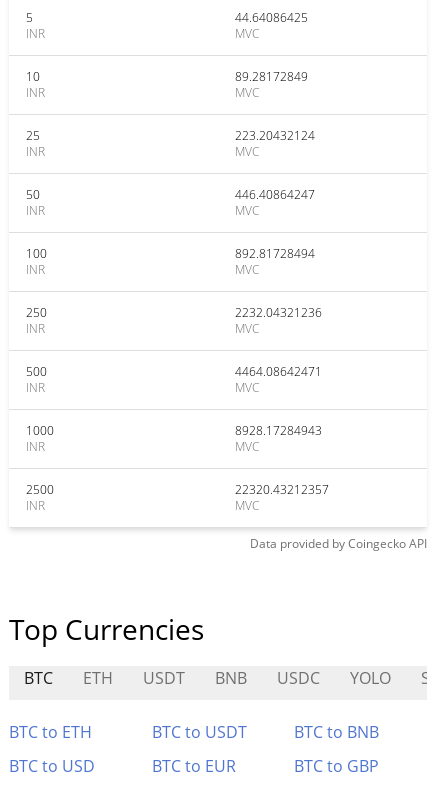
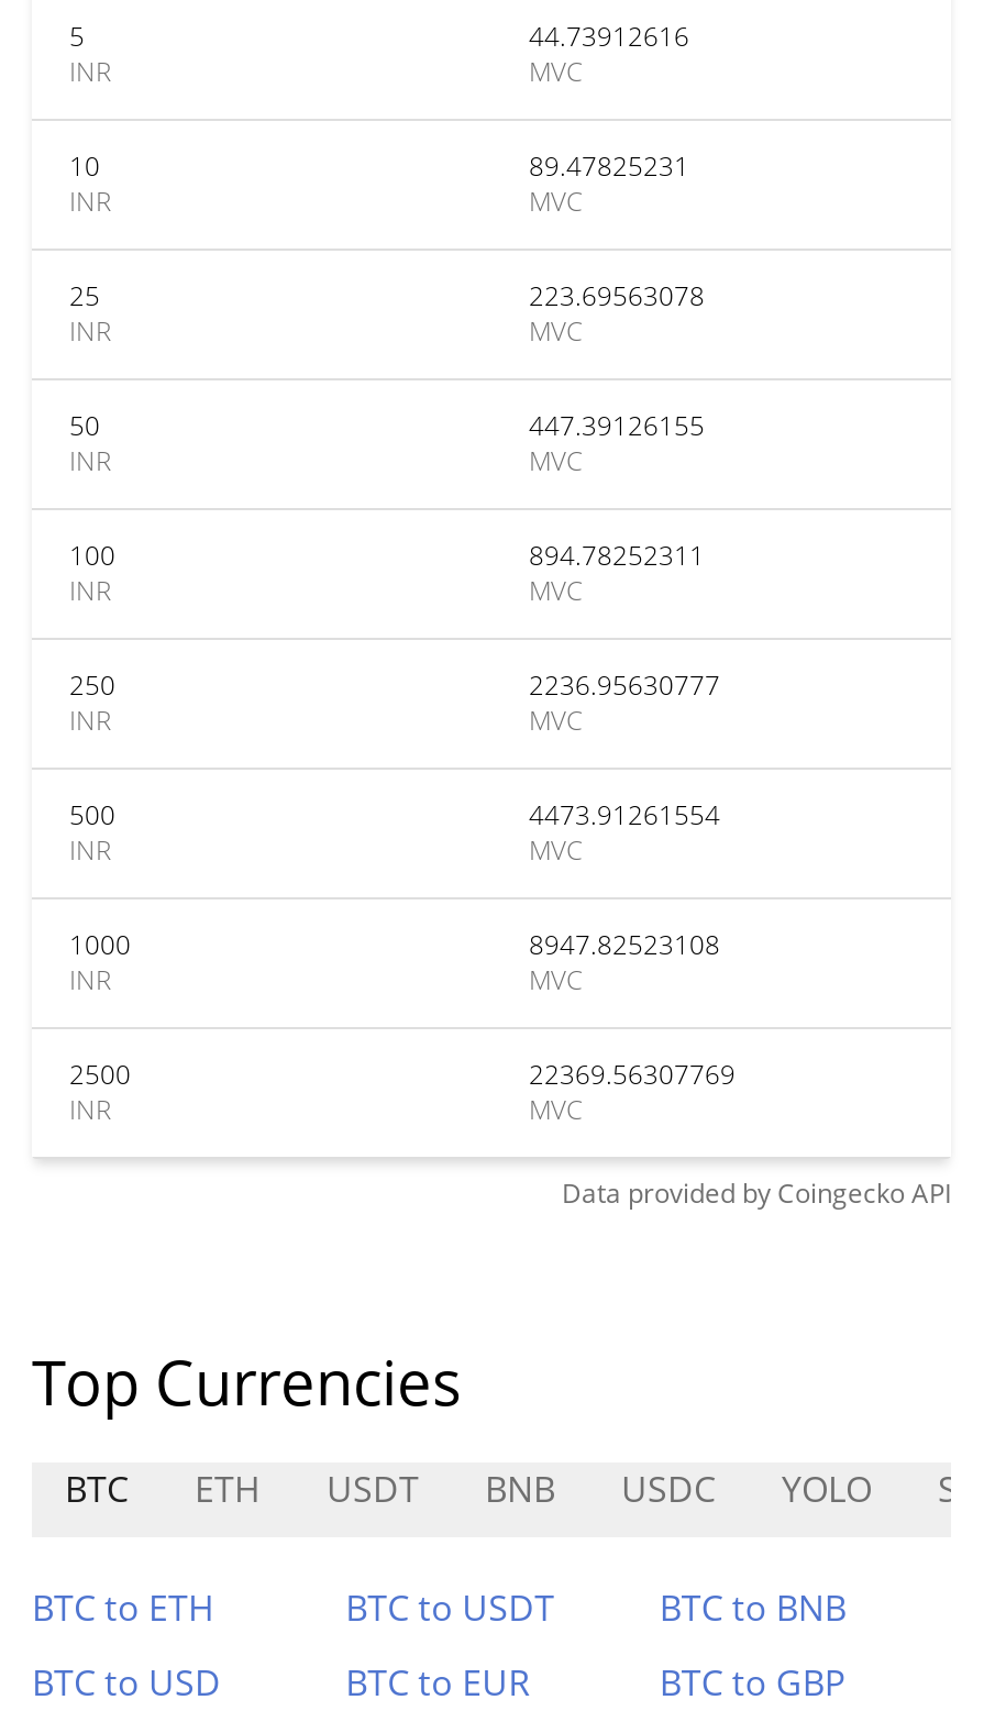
[235,9,308,26] 44.64086425 -> [529,18,689,55] 44.73912616
[235,68,308,85] 89.28172849 -> [529,147,689,185] 89.47825231
[235,127,315,144] 223.20432124 -> [529,277,705,314] 223.69563078
[235,186,315,203] 446.40864247 -> [529,407,705,444] 447.39126155
[235,245,315,262] 892.81728494 -> [529,537,705,574] 894.78252311
[235,304,322,321] 2232.04321236 -> [529,666,720,704] 2236.95630777
[235,363,322,380] 4464.08642471 -> [529,796,720,834] 4473.91261554
[235,422,322,439] 8928.17284943 -> [529,926,720,963] 8947.82523108
[235,481,329,498] 22320.43212357 -> [529,1056,736,1093] 22369.56307769

